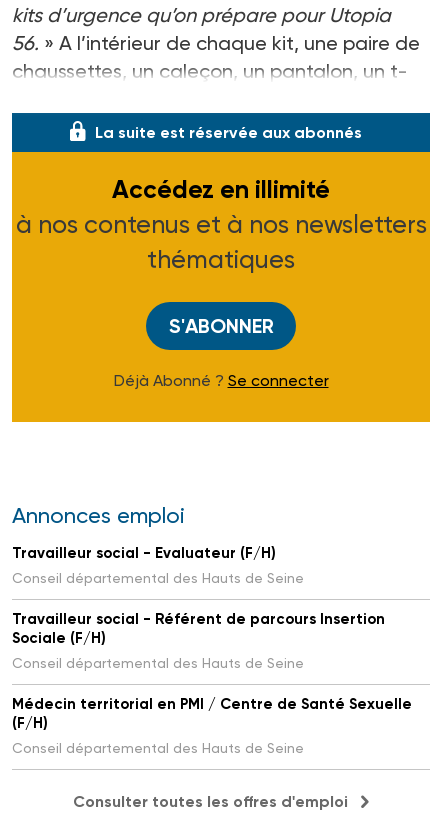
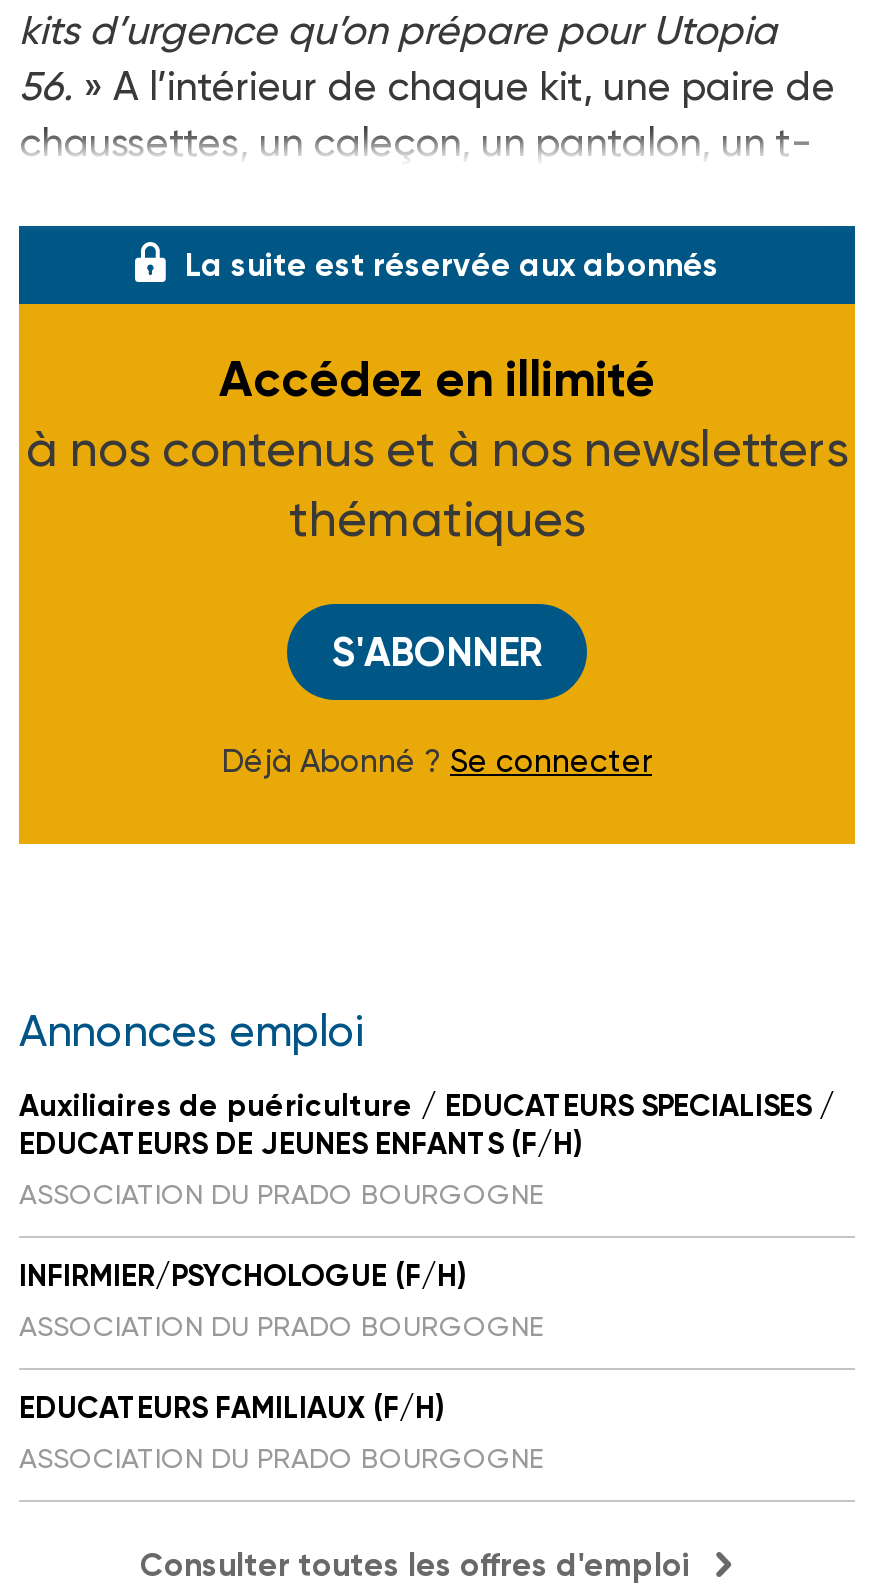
[12,544,304,586] Travailleur social - Evaluateur (F/H) | Conseil départemental des Hauts de Seine -> [19,1088,835,1210] Auxiliaires de puériculture / EDUCATEURS SPECIALISES / | EDUCATEURS DE JEUNES ENFANTS (F/H) | ASSOCIATION DU PRADO BOURGOGNE
[12,610,385,671] Travailleur social - Référent de parcours Insertion | Sociale (F/H) | Conseil départemental des Hauts de Seine -> [19,1258,543,1342] INFIRMIER/PSYCHOLOGUE (F/H) | ASSOCIATION DU PRADO BOURGOGNE
[12,695,412,756] Médecin territorial en PMI / Centre de Santé Sexuelle | (F/H) | Conseil départemental des Hauts de Seine -> [19,1390,543,1474] EDUCATEURS FAMILIAUX (F/H) | ASSOCIATION DU PRADO BOURGOGNE

